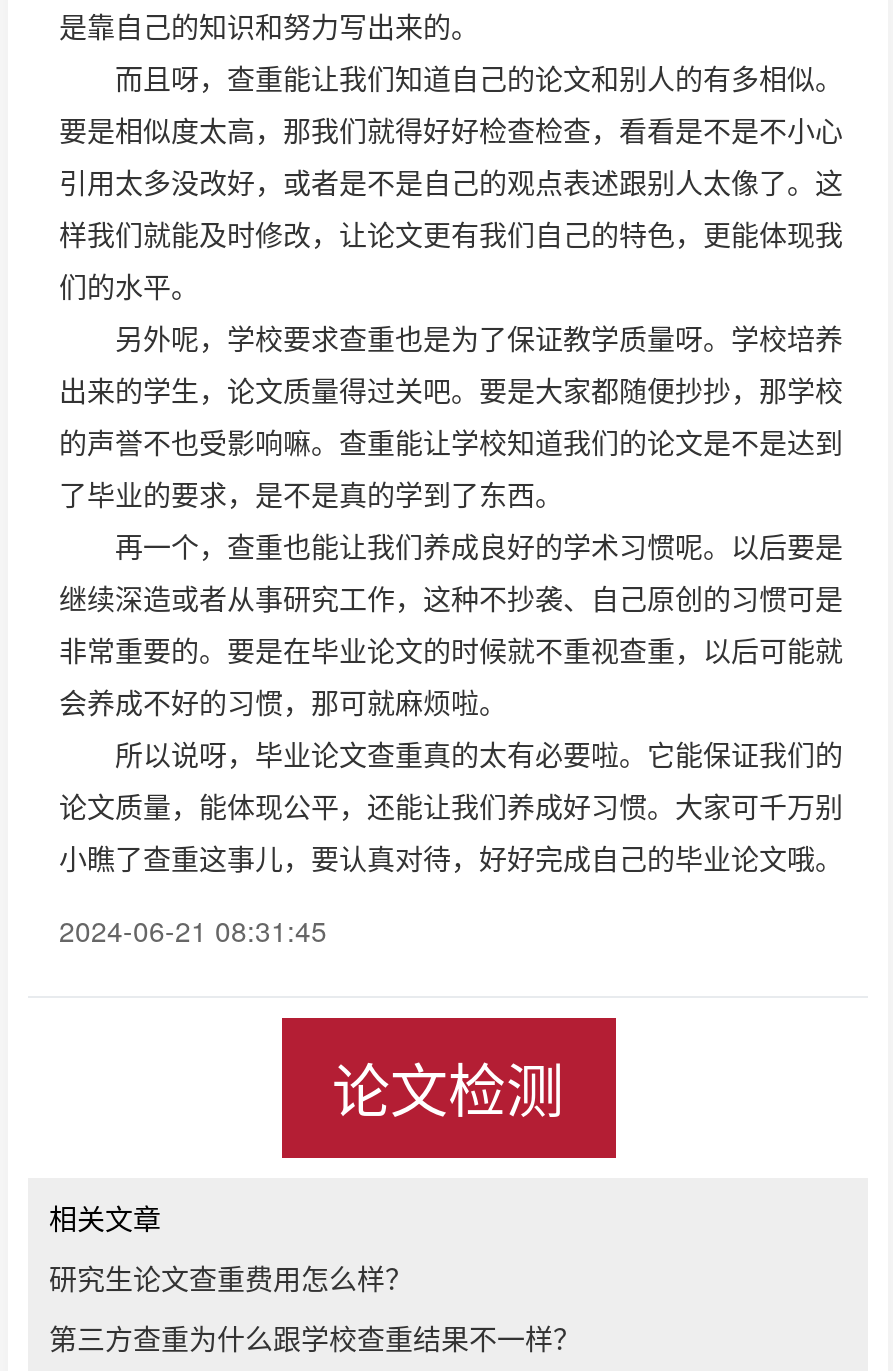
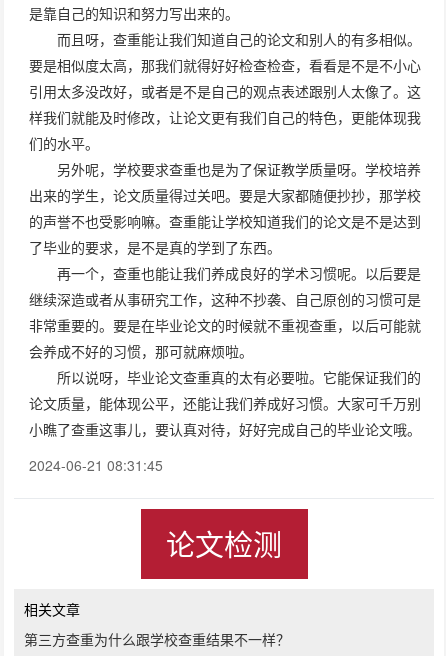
[49,1258,413,1298] 研究生论文查重费用怎么样？ -> none

